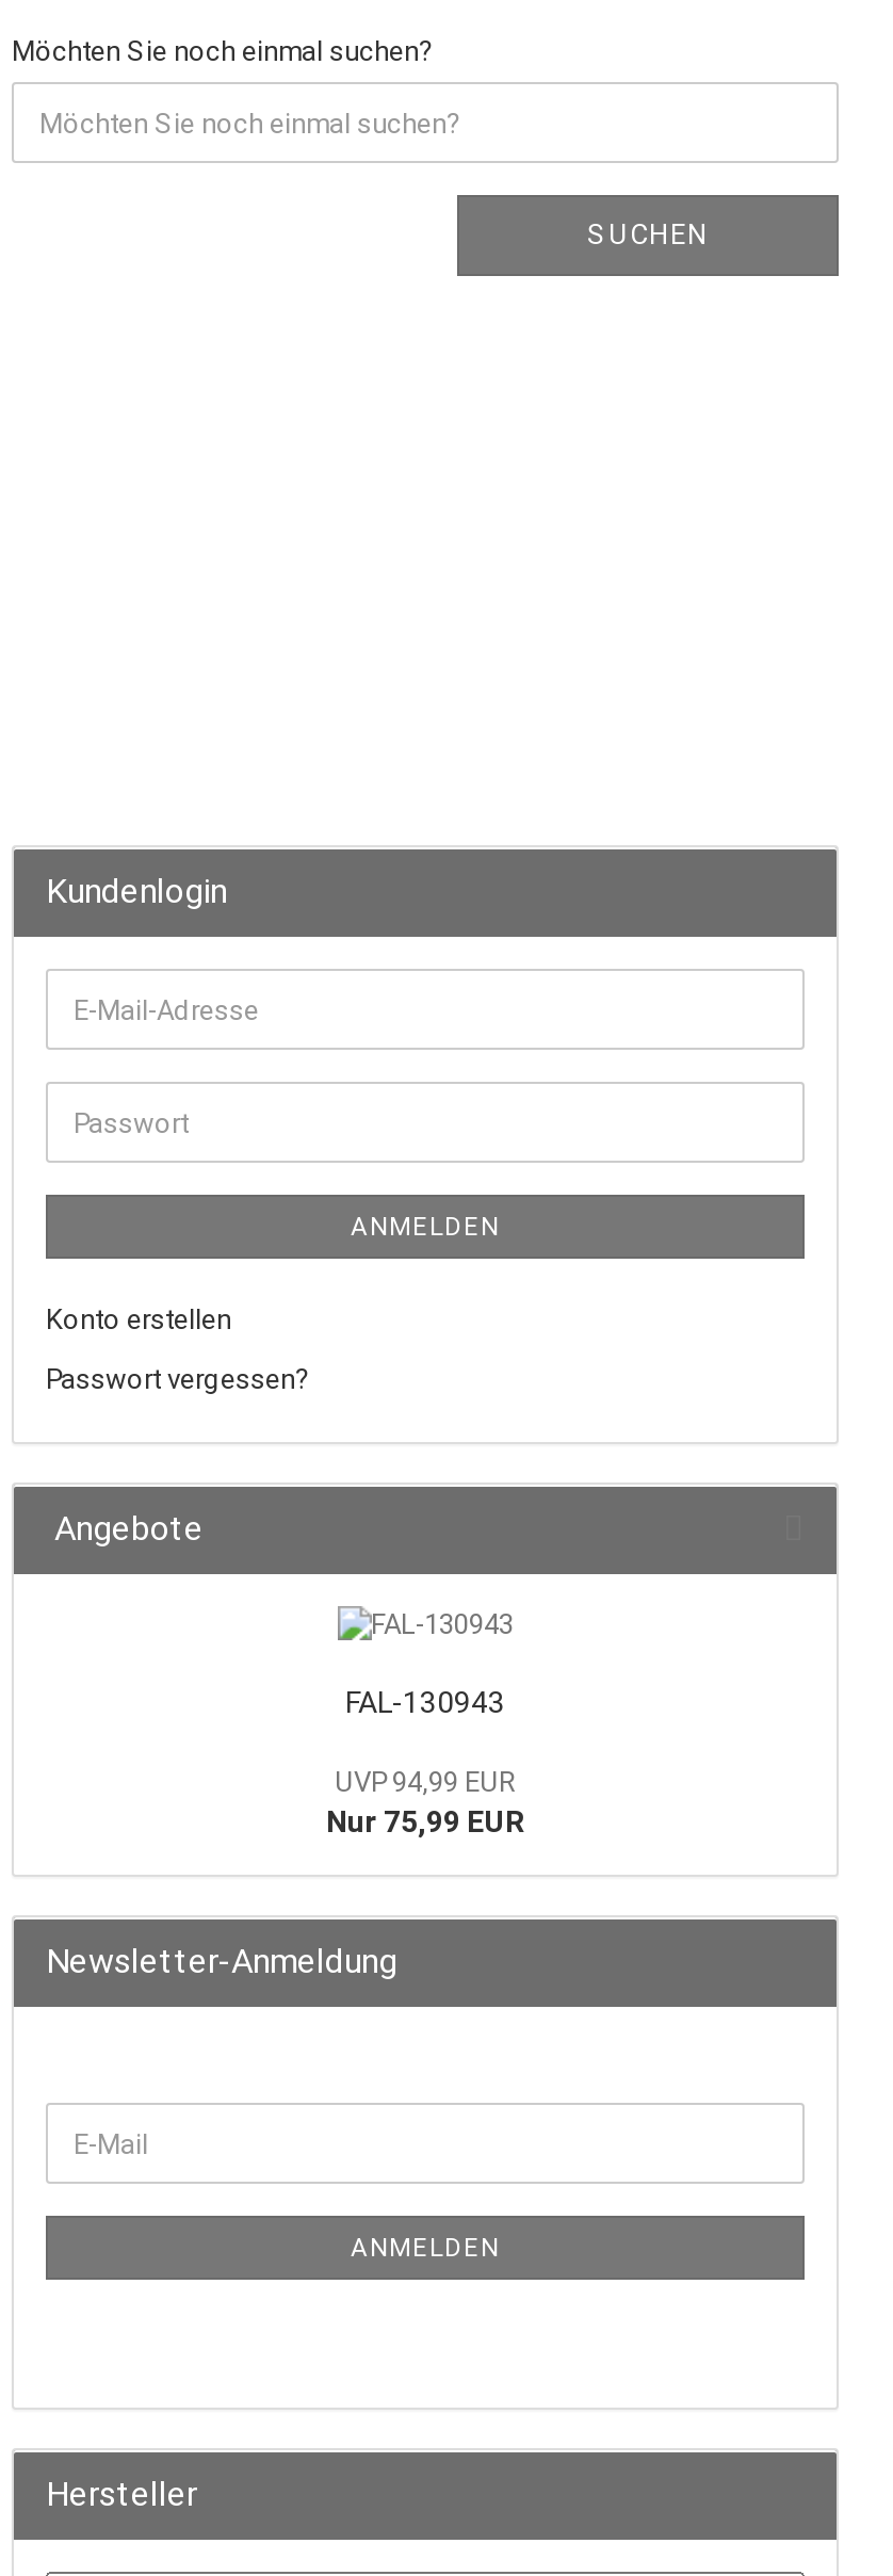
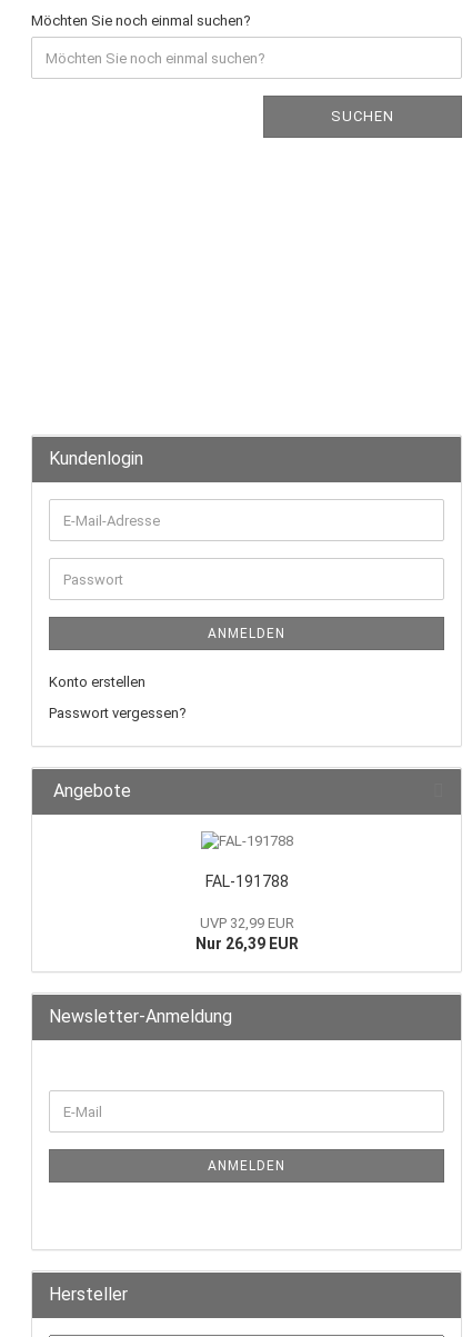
[345,1685,505,1719] FAL-130943 -> [205,872,288,890] FAL-191788
[326,1766,524,1838] UVP 94,99 EUR | Nur 75,99 EUR -> [195,915,298,952] UVP 32,99 EUR | Nur 26,39 EUR

